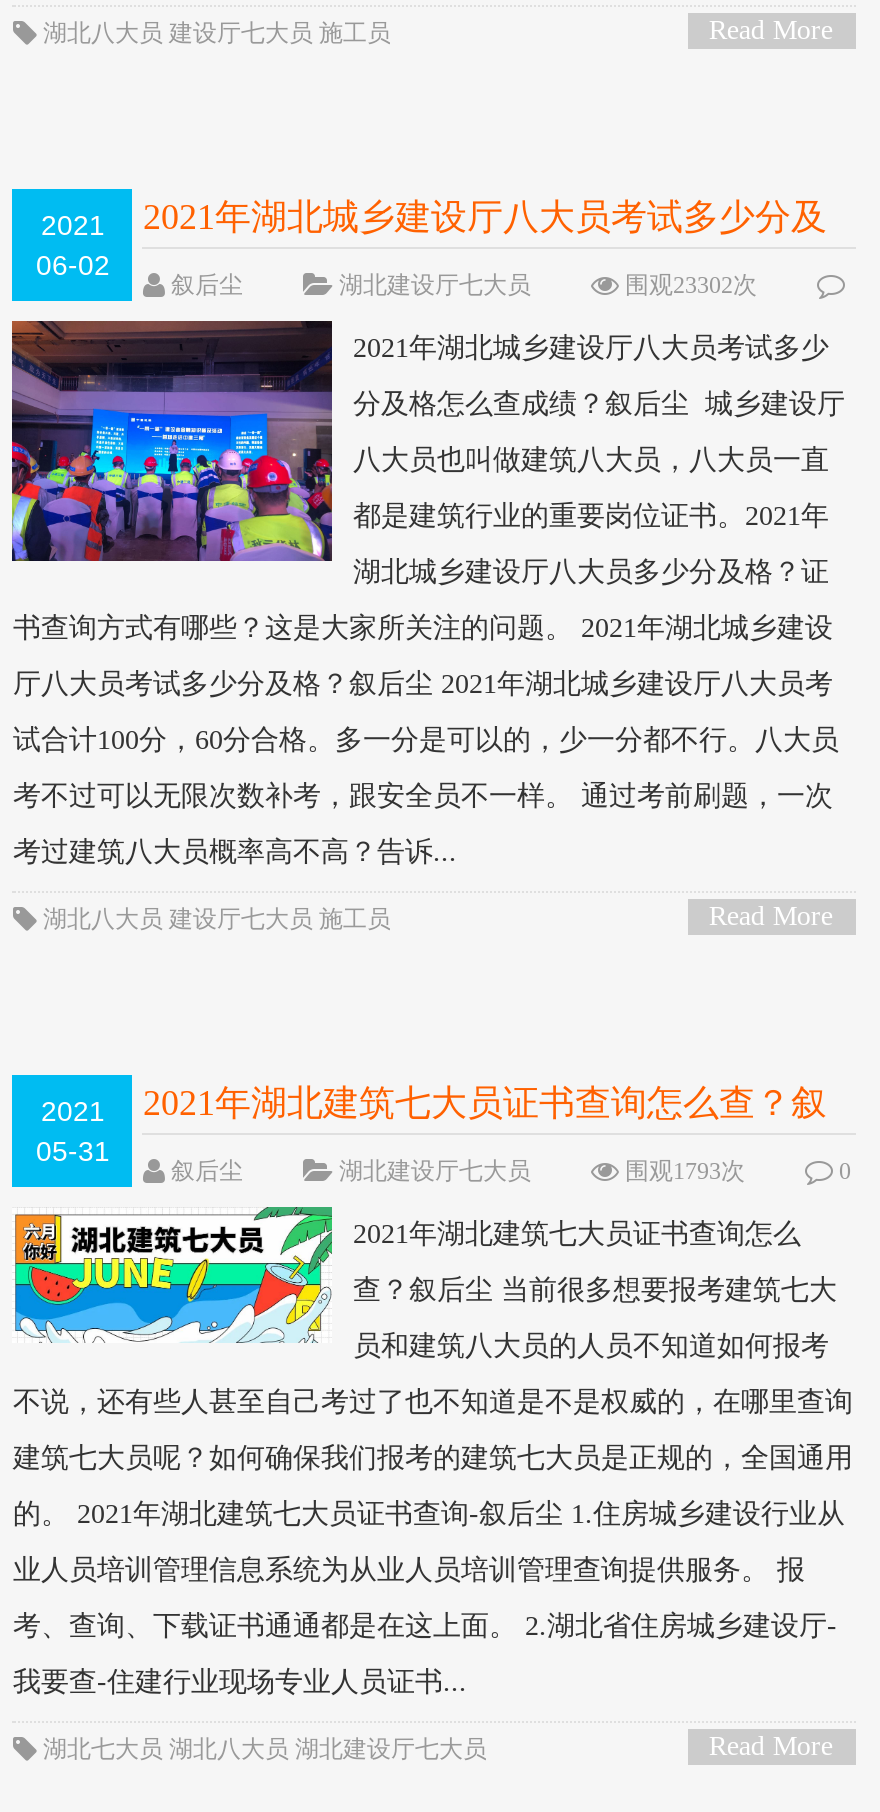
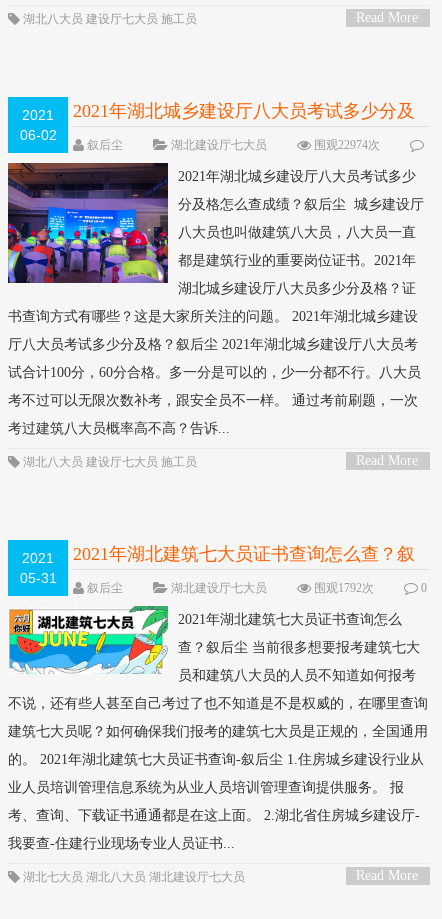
[619,271,757,299] 围观23302次 -> [311,138,380,152] 围观22974次
[619,1157,745,1185] 围观1793次 -> [311,581,374,595] 围观1792次

